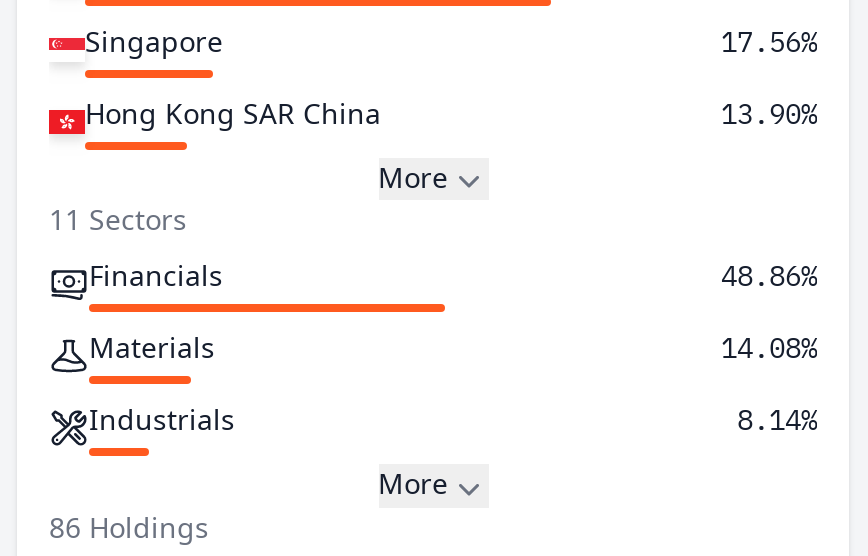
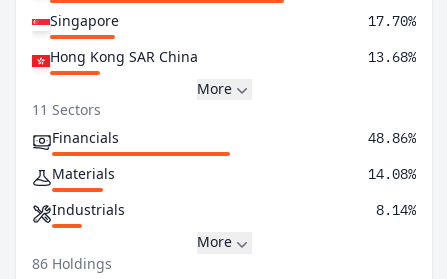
[721,24,817,60] 17.56% -> [368,12,416,30] 17.70%
[721,96,817,132] 13.90% -> [368,48,416,66] 13.68%

